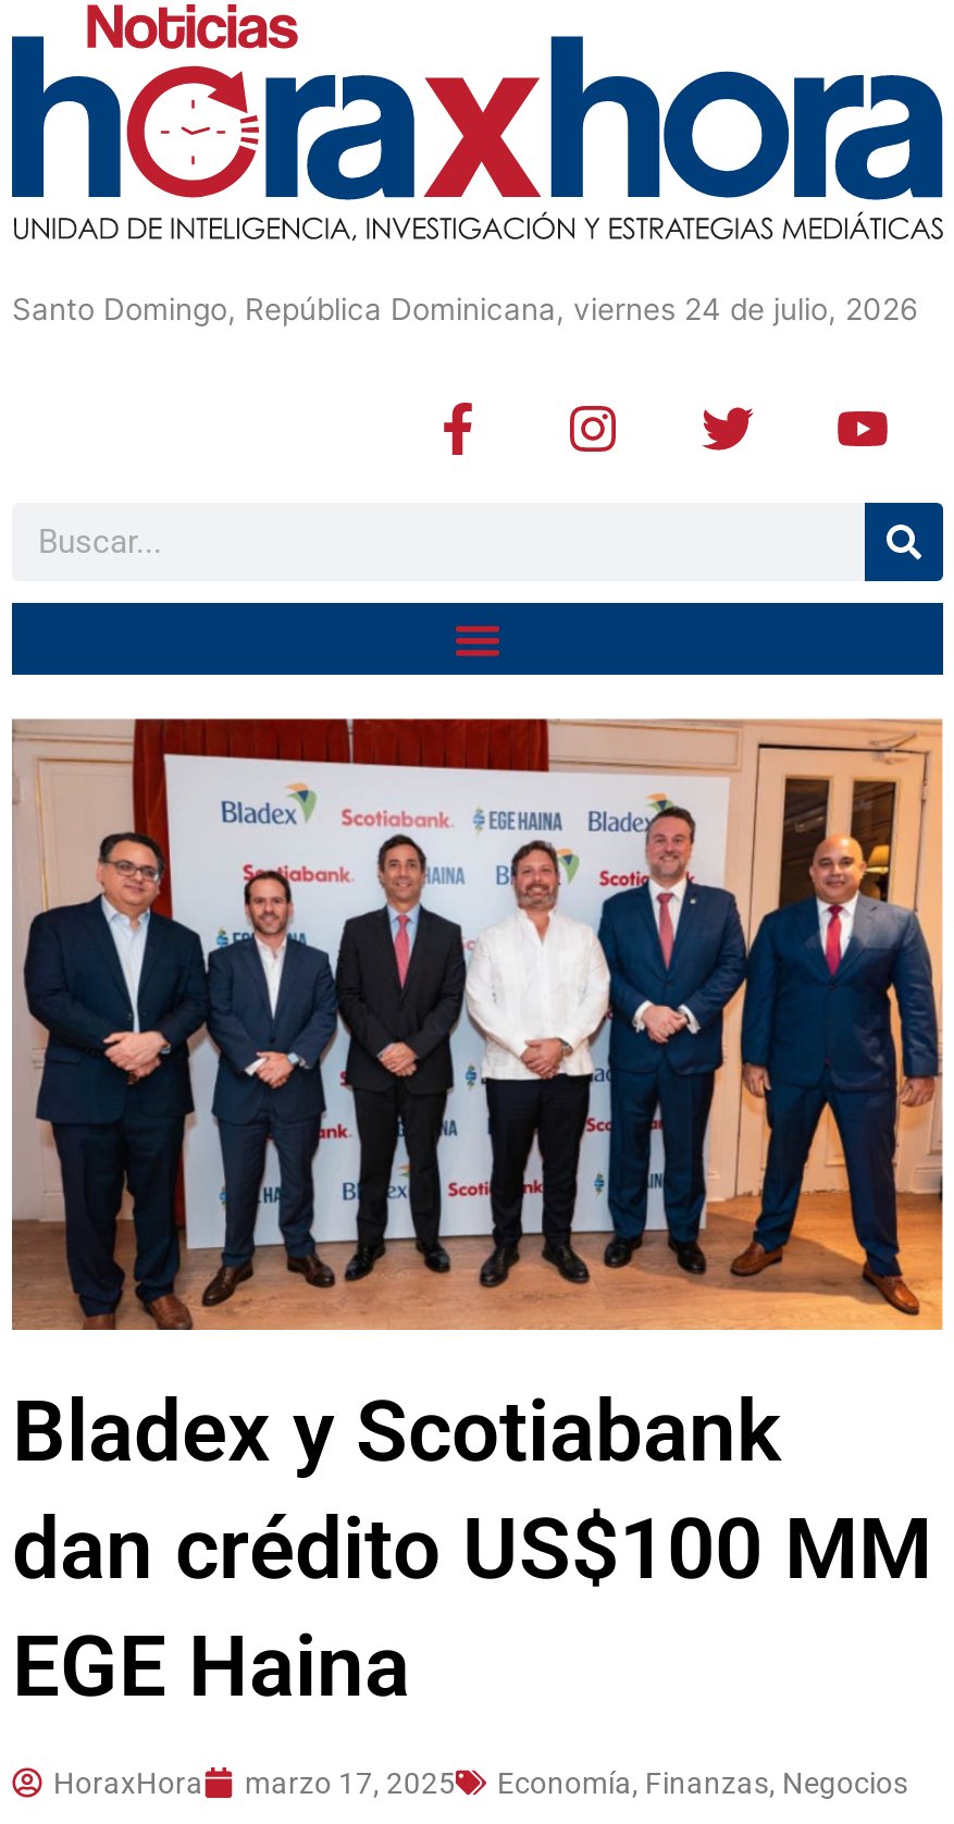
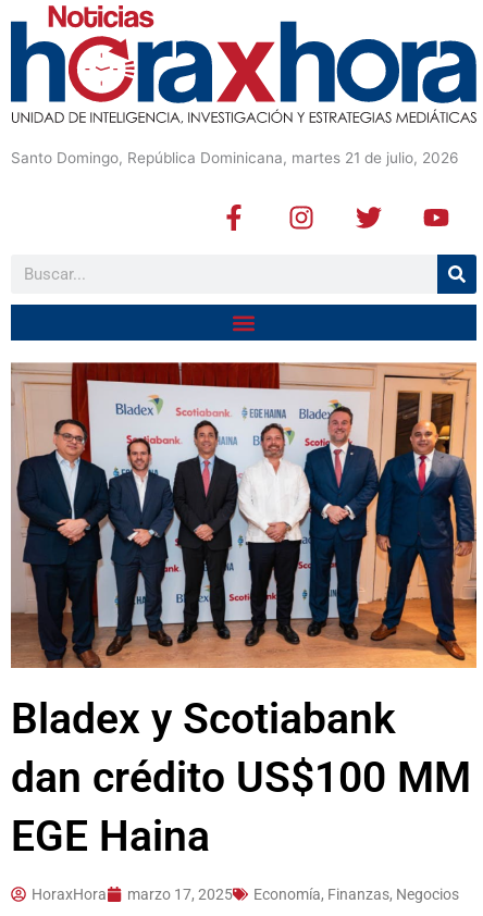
[12,292,919,327] Santo Domingo, República Dominicana, viernes 24 de julio, 2026 -> [11,149,459,167] Santo Domingo, República Dominicana, martes 21 de julio, 2026

